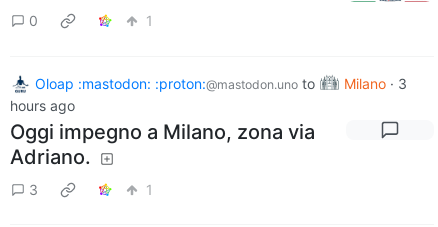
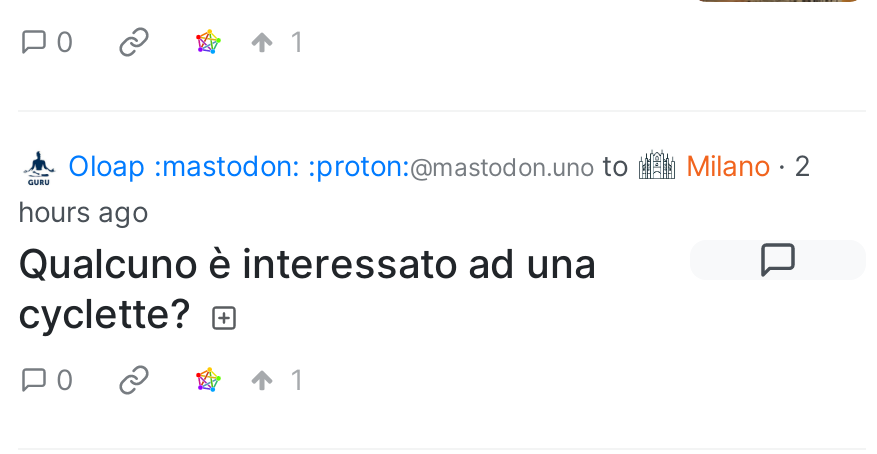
[35,74,407,91] Oloap :mastodon: :proton:@mastodon.uno to Milano · 3 -> [68,149,810,183] Oloap :mastodon: :proton:@mastodon.uno to Milano · 2
[10,120,315,169] Oggi impegno a Milano, zona via | Adriano. -> [18,240,596,338] Qualcuno è interessato ad una | cyclette?
[29,181,38,198] 3 -> [56,361,74,395] 0

